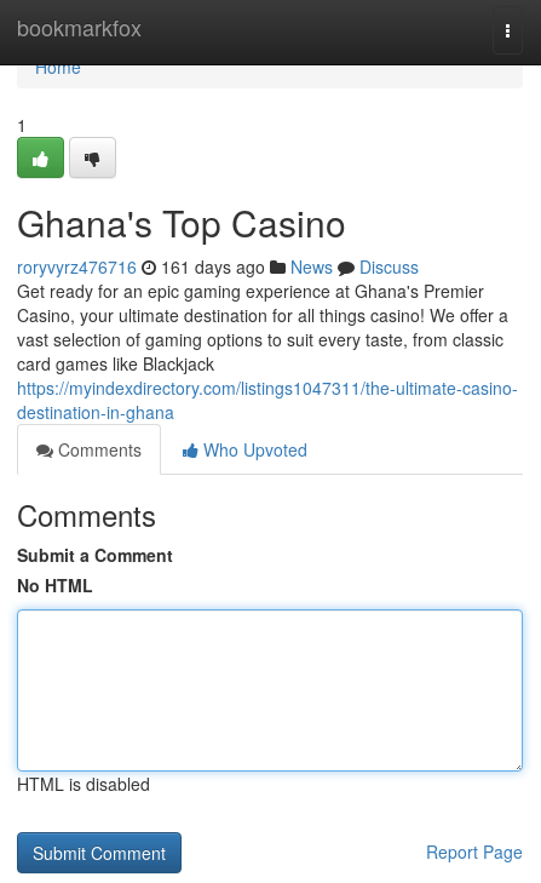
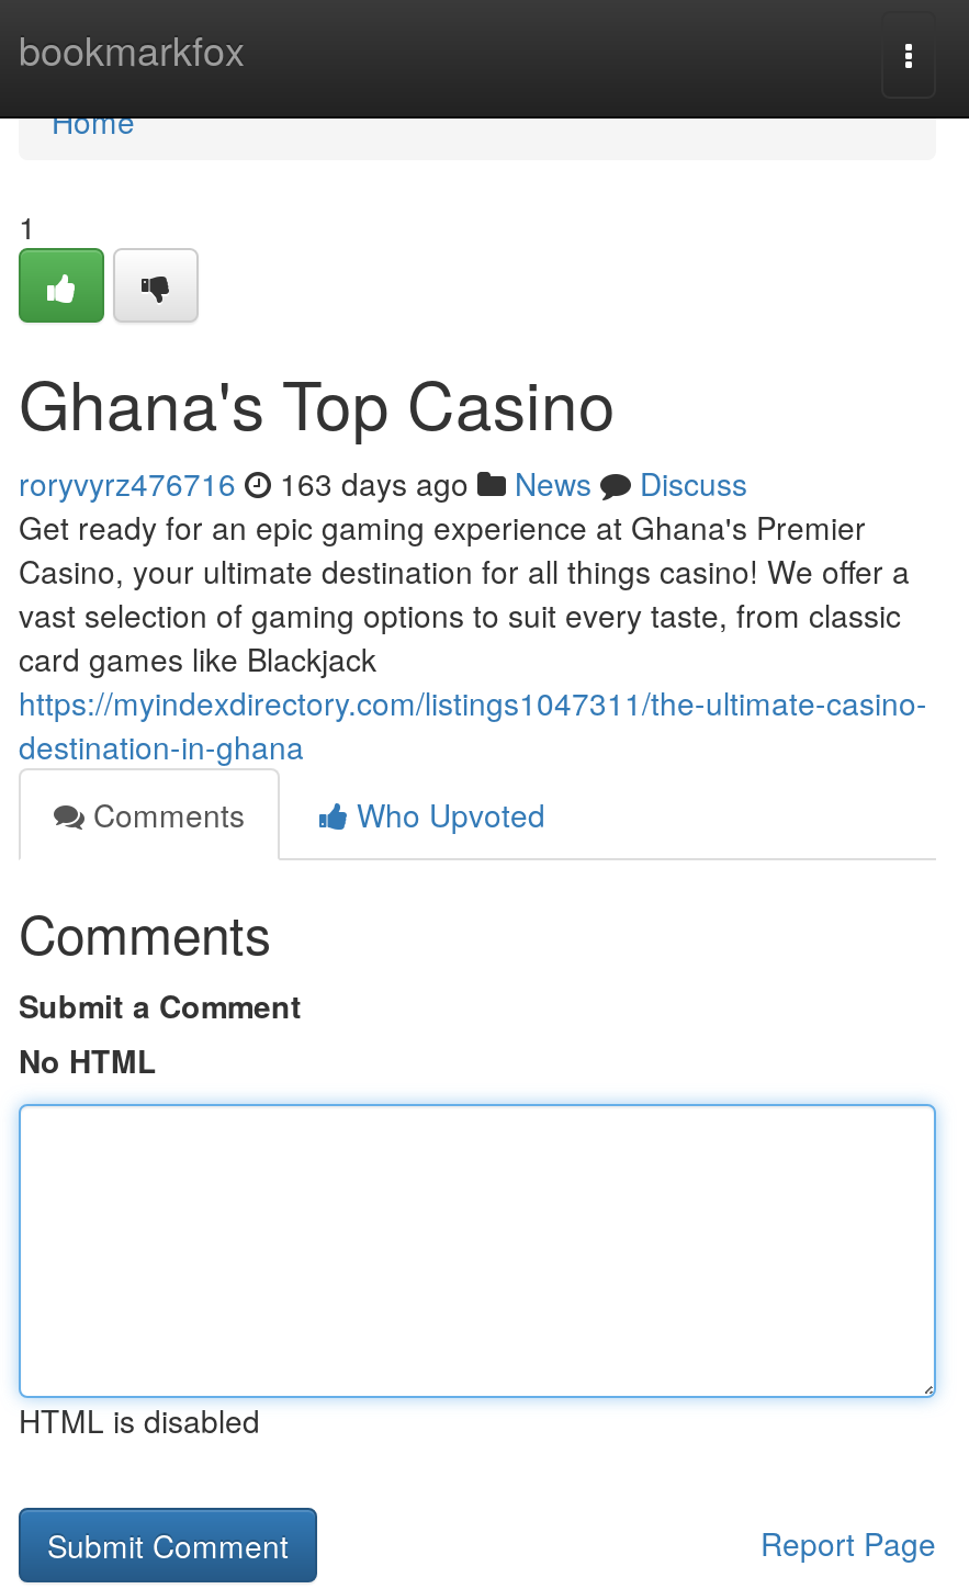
[17,254,419,279] roryvyrz476716 161 days ago News Discuss -> [19,461,747,505] roryvyrz476716 163 days ago News Discuss

